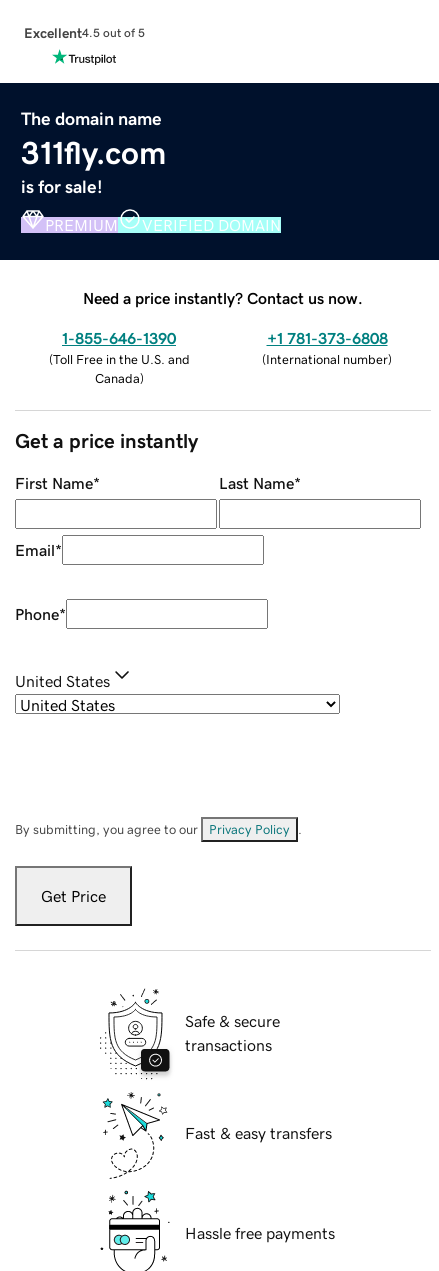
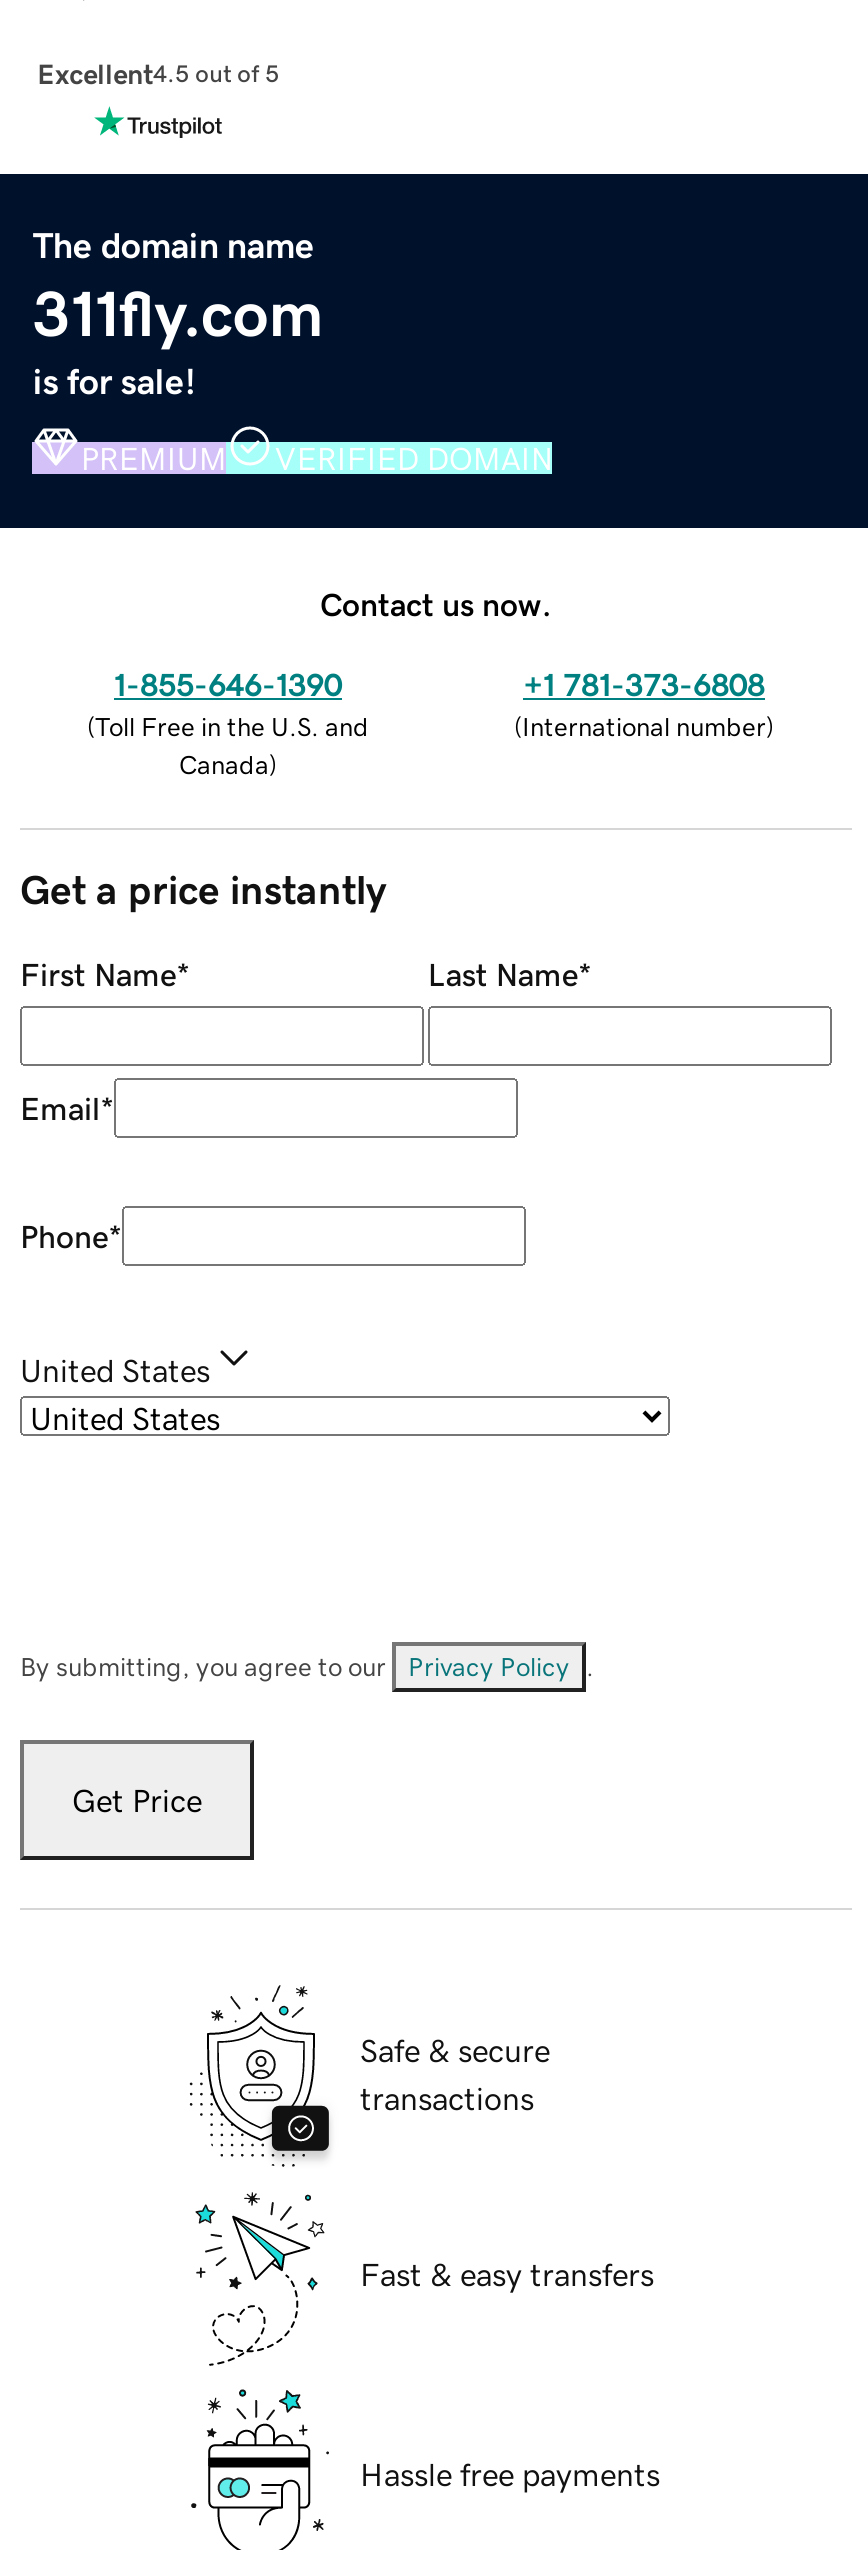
[83,290,363,306] Need a price instantly? Contact us now. -> [320,587,552,619] Contact us now.

